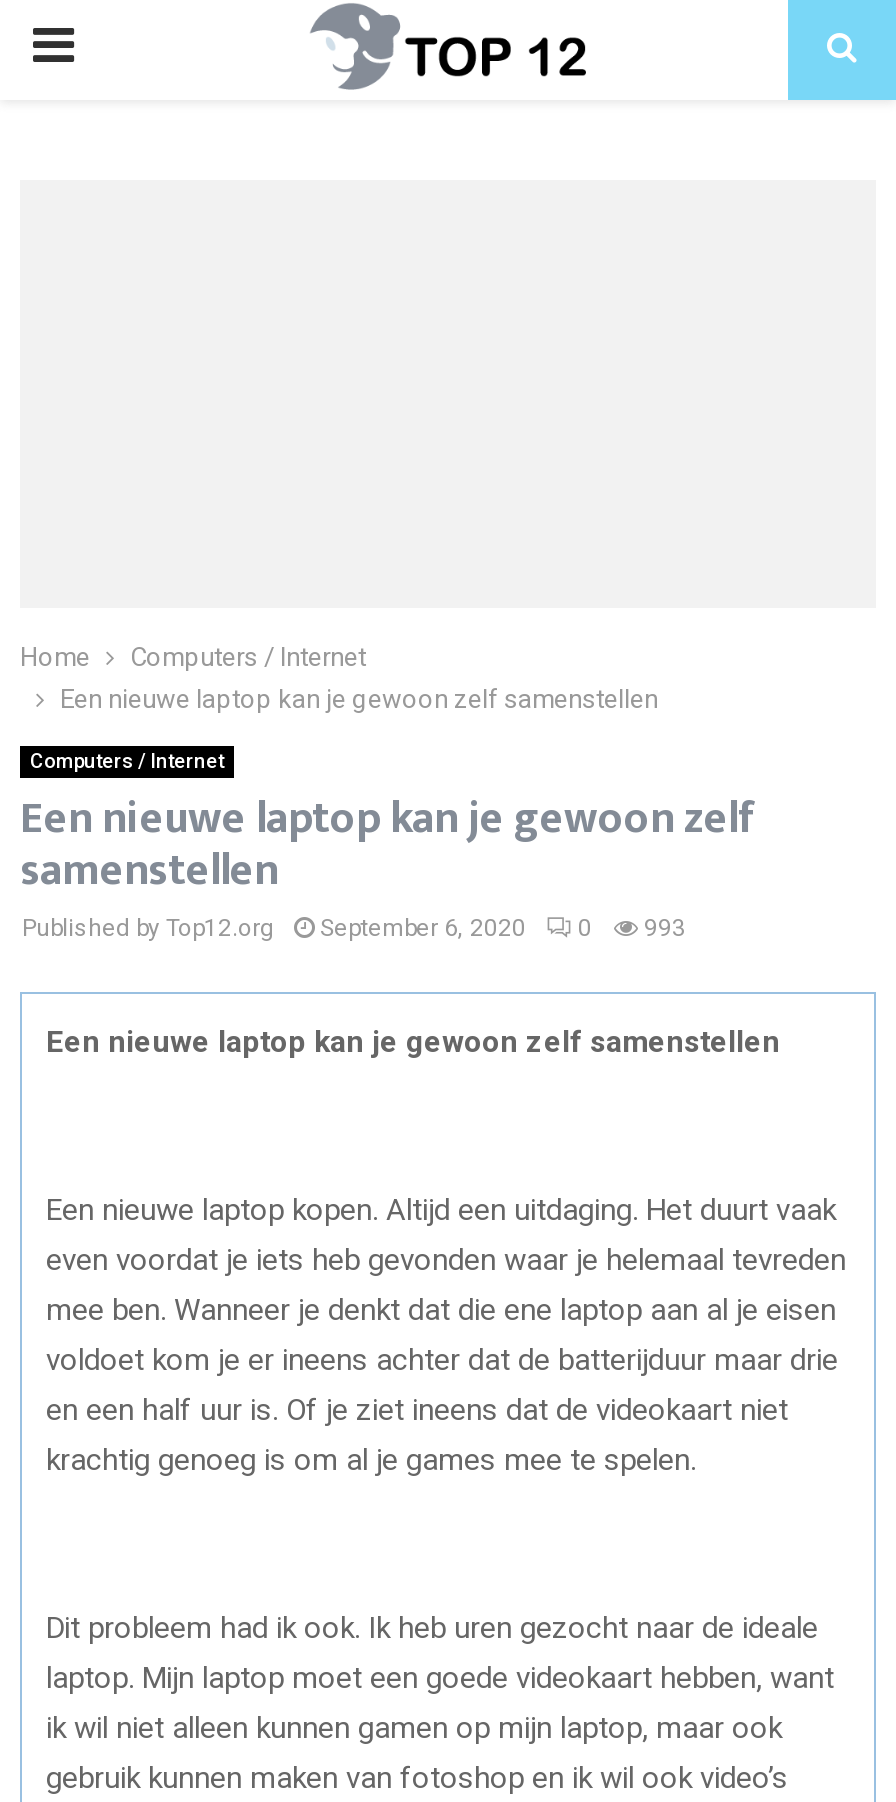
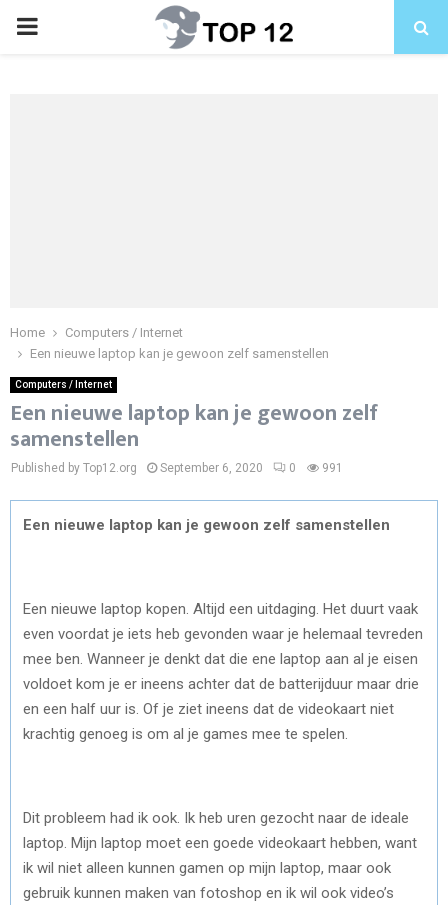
[22,914,686,942] Published by Top12.org September 6, 2020 0 993 -> [11,461,343,475] Published by Top12.org September 6, 2020 0 991

